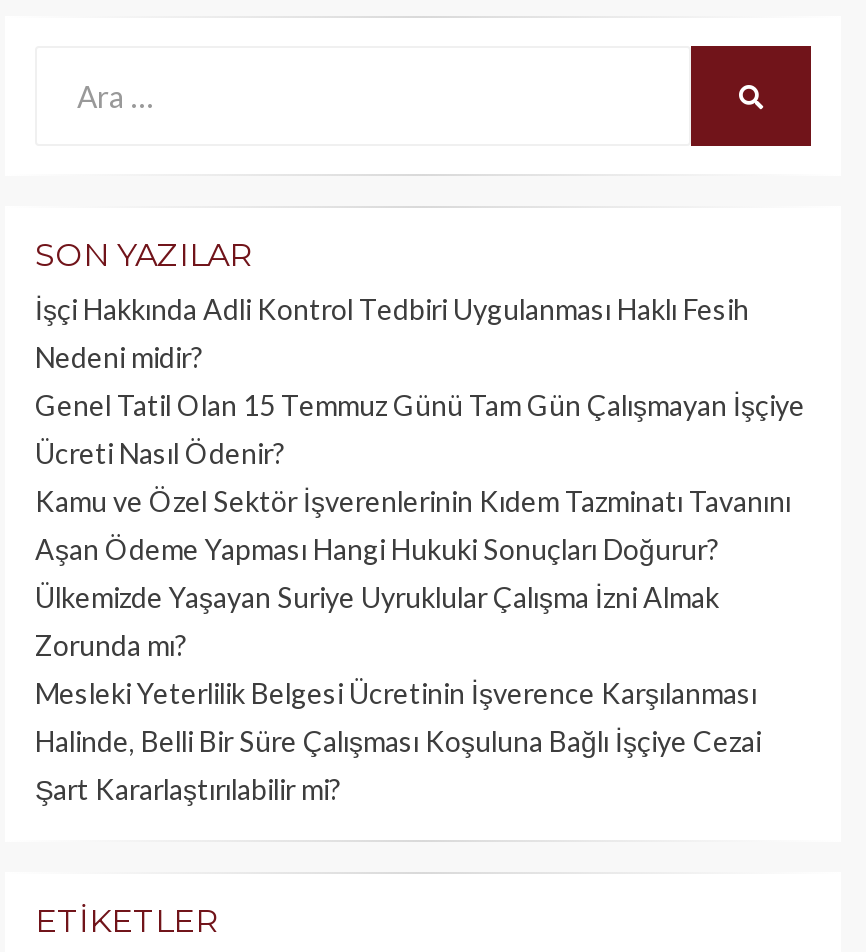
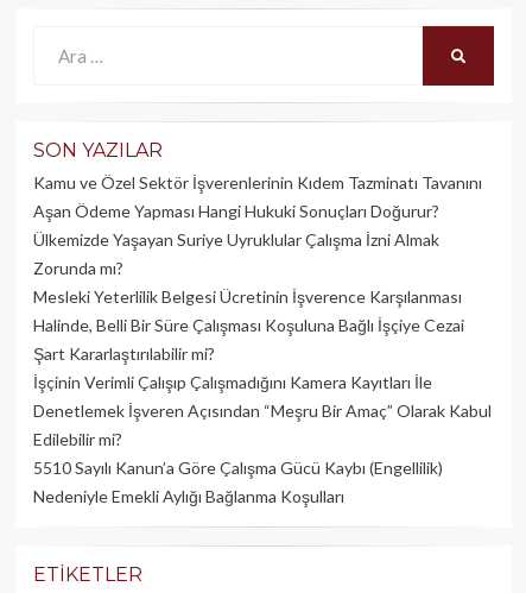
[35,292,805,470] İşçi Hakkında Adli Kontrol Tedbiri Uygulanması Haklı Fesih | Nedeni midir? | Genel Tatil Olan 15 Temmuz Günü Tam Gün Çalışmayan İşçiye | Ücreti Nasıl Ödenir? -> none
moved [35,484,791,806] -> [33,172,482,364]: Kamu ve Özel Sektör İşverenlerinin Kıdem Tazminatı Tavanını | Aşan Ödeme Yapması Hangi Hukuki Sonuçları Doğurur? | Ülkemizde Yaşayan Suriye Uyruklular Çalışma İzni Almak | Zorunda mı? | Mesleki Yeterlilik Belgesi Ücretinin İşverence Karşılanması | Halinde, Belli Bir Süre Çalışması Koşuluna Bağlı İşçiye Cezai | Şart Kararlaştırılabilir mi?
none -> [33,372,492,506] İşçinin Verimli Çalışıp Çalışmadığını Kamera Kayıtları İle | Denetlemek İşveren Açısından “Meşru Bir Amaç” Olarak Kabul | Edilebilir mi? | 5510 Sayılı Kanun’a Göre Çalışma Gücü Kaybı (Engellilik) | Nedeniyle Emekli Aylığı Bağlanma Koşulları

